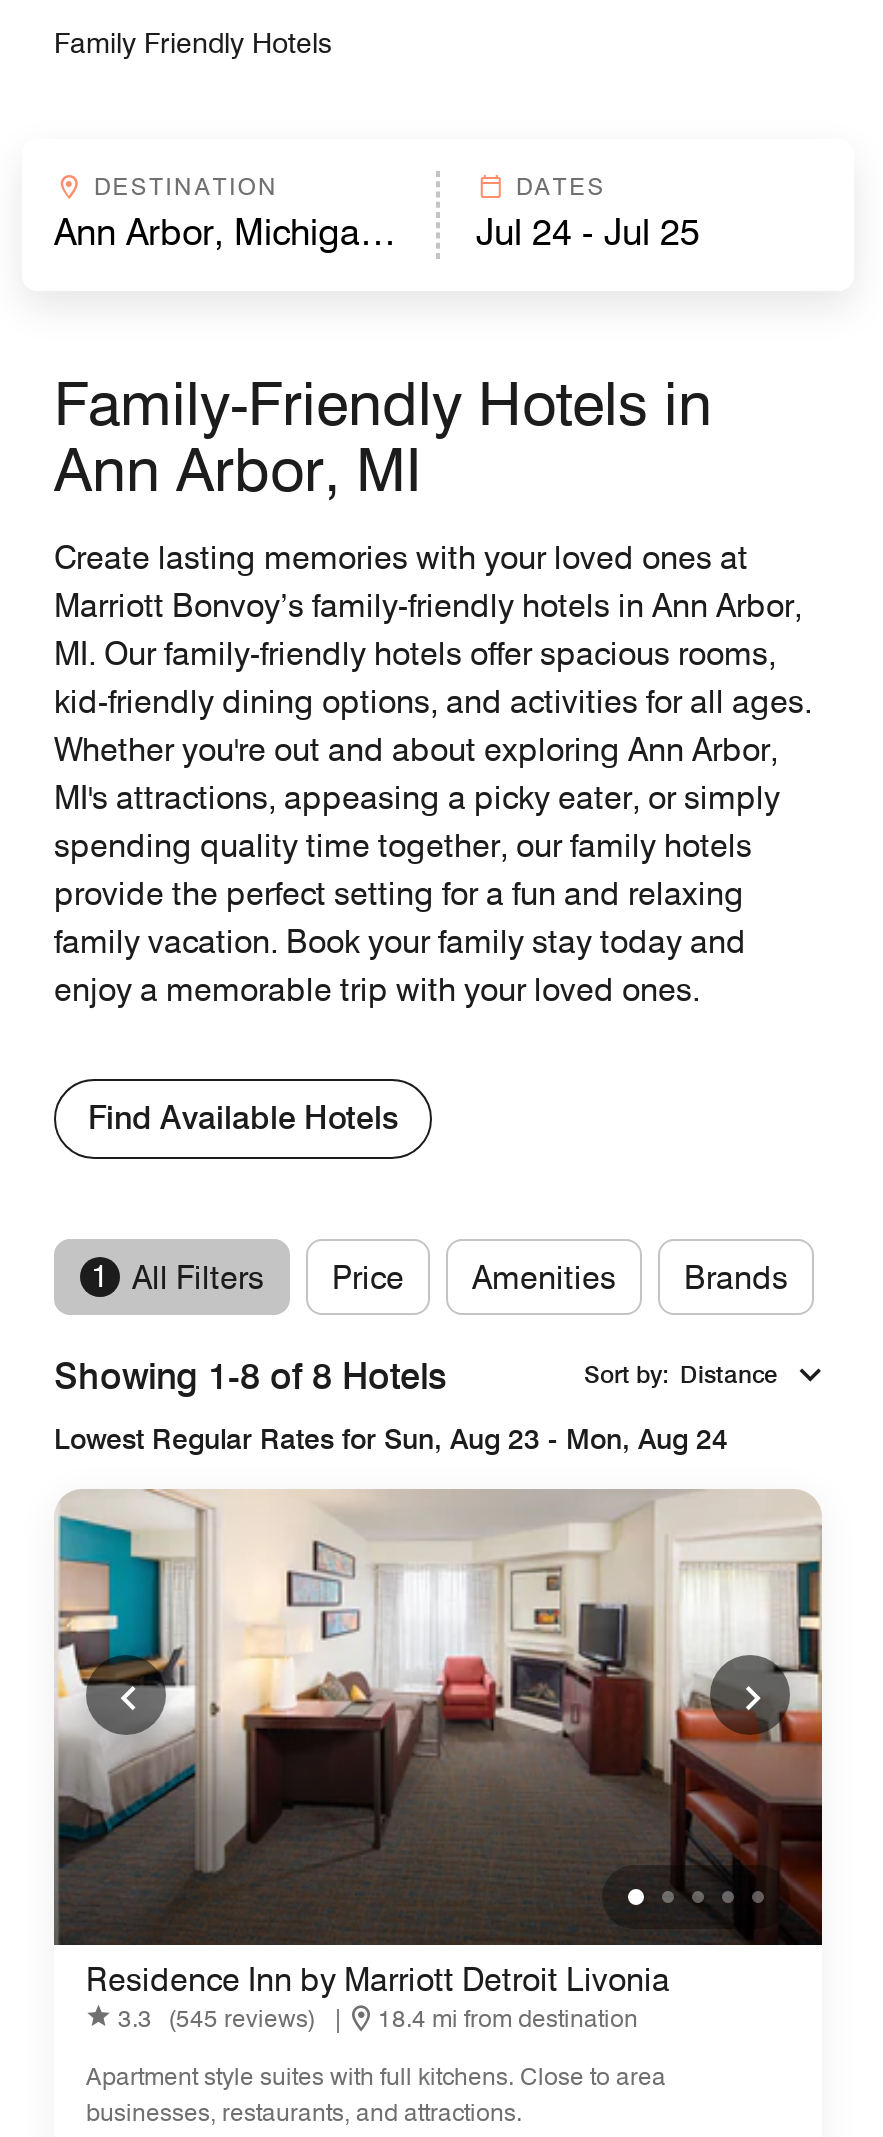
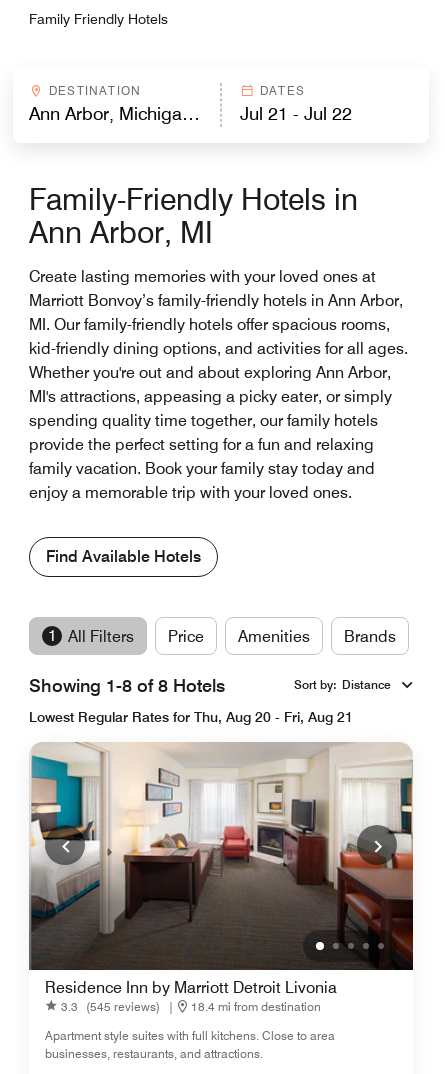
[54,1423,728,1455] Lowest Regular Rates for Sun, Aug 23 - Mon, Aug 24 -> [29,709,353,725] Lowest Regular Rates for Thu, Aug 20 - Fri, Aug 21

